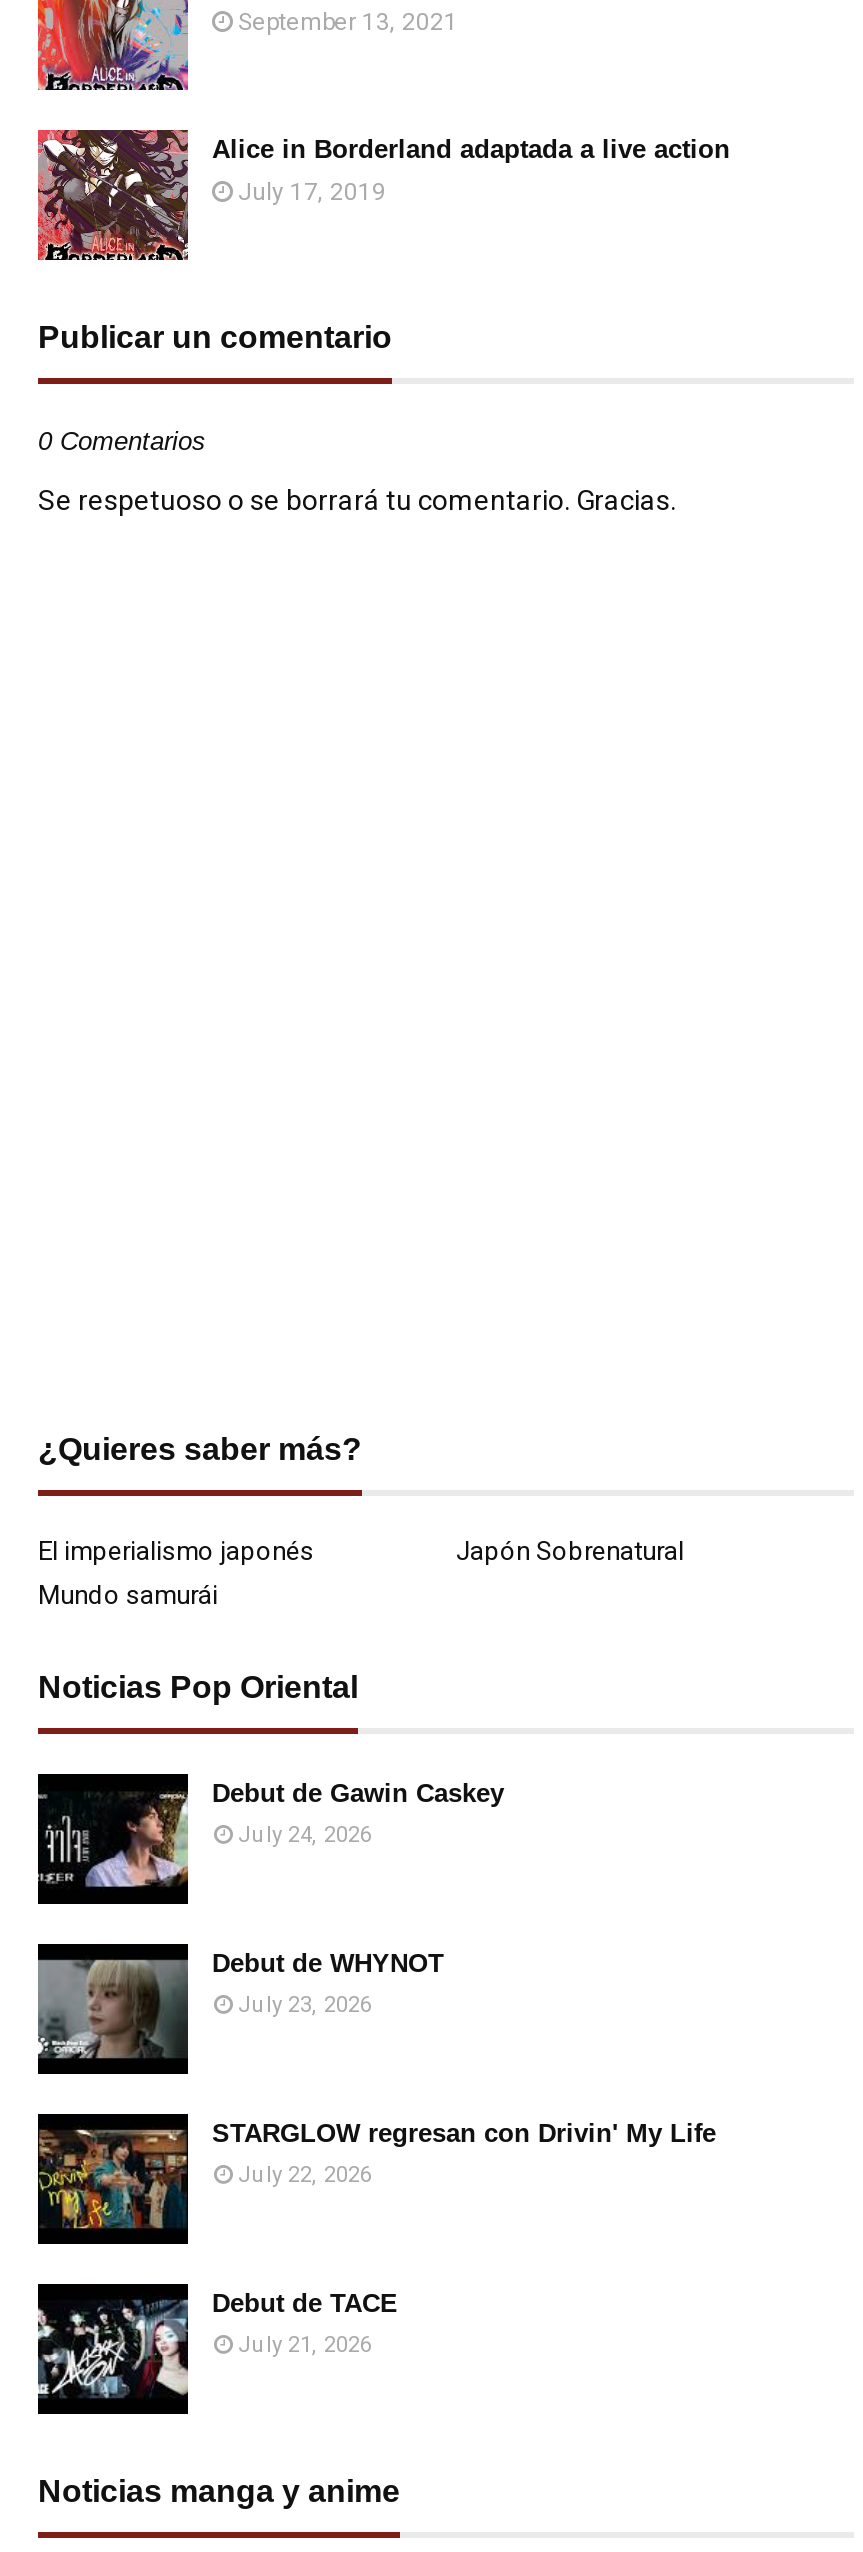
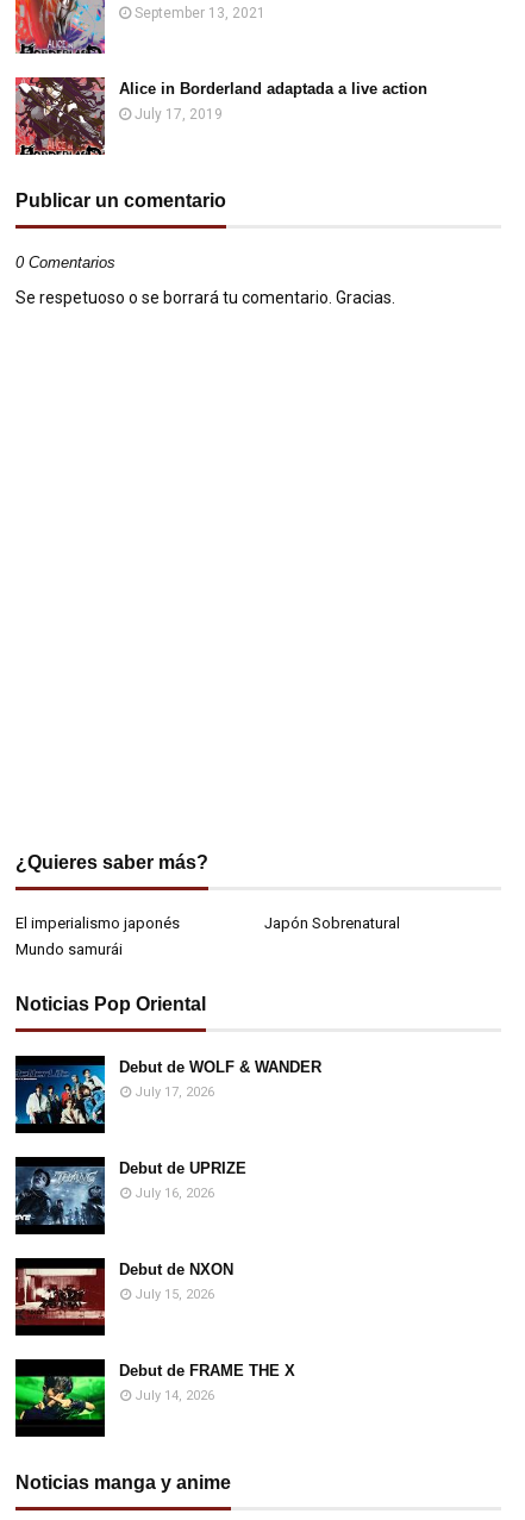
[36,1779,504,1888] [image] | Debut de Gawin Caskey -> [14,1059,321,1125] [image] | Debut de WOLF & WANDER
[238,1823,372,1849] July 24, 2026 -> [135,1085,214,1100] July 17, 2026
[38,1949,444,2058] [image] | Debut de WHYNOT -> [15,1160,246,1226] [image] | Debut de UPRIZE
[238,1993,372,2019] July 23, 2026 -> [135,1186,214,1201] July 16, 2026
[36,2119,716,2230] [image] | STARGLOW regresan con Drivin' My Life -> [14,1261,233,1326] [image] | Debut de NXON
[238,2163,372,2189] July 22, 2026 -> [135,1287,214,1303] July 15, 2026
[36,2289,398,2400] [image] | Debut de TACE -> [14,1362,295,1427] [image] | Debut de FRAME THE X
[238,2333,372,2359] July 21, 2026 -> [135,1388,214,1404] July 14, 2026

